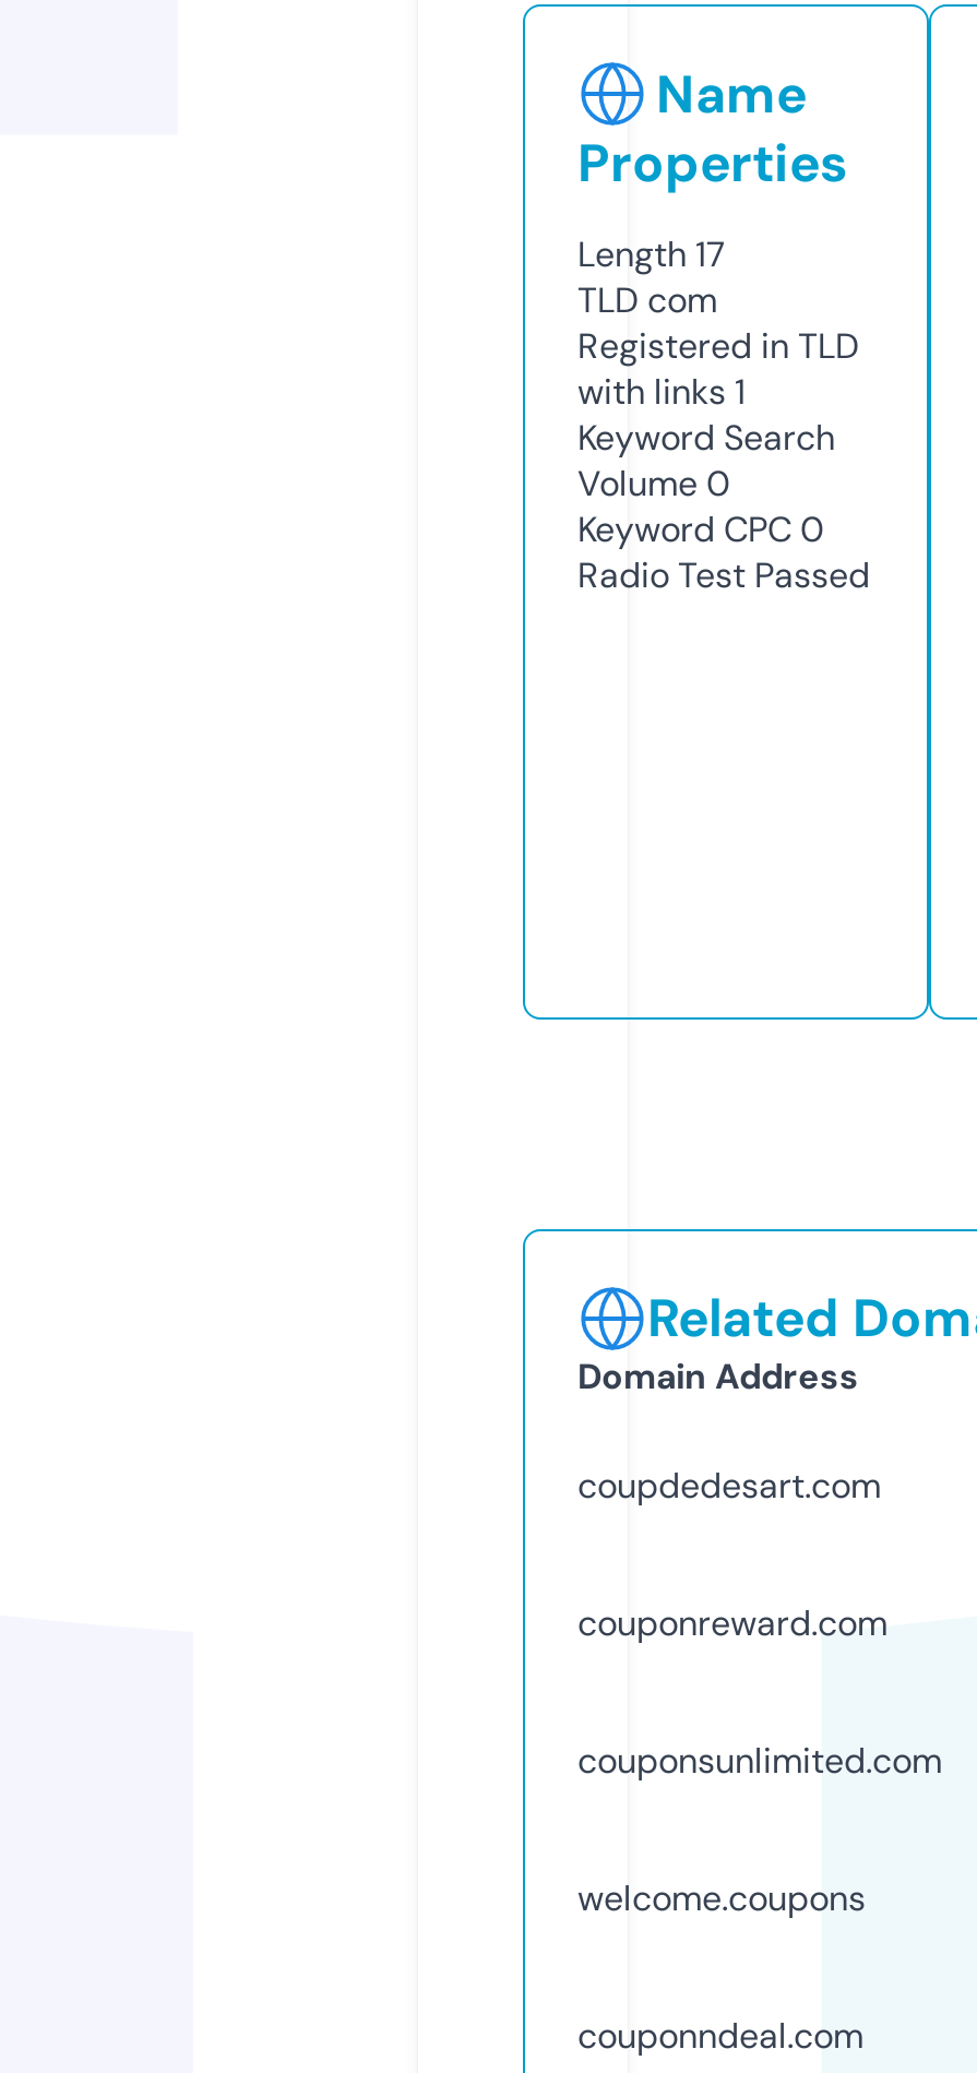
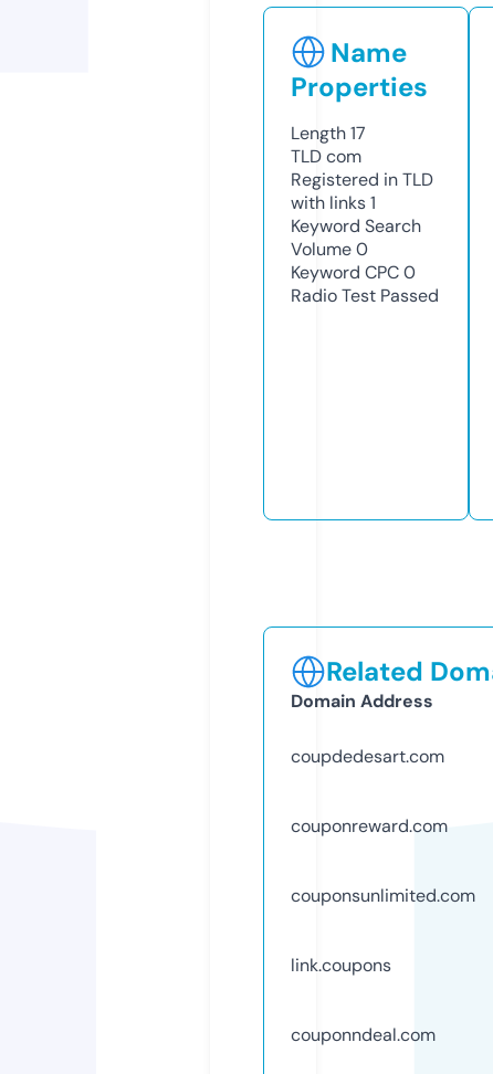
[577,1875,866,1921] welcome.coupons -> [291,953,391,977] link.coupons

